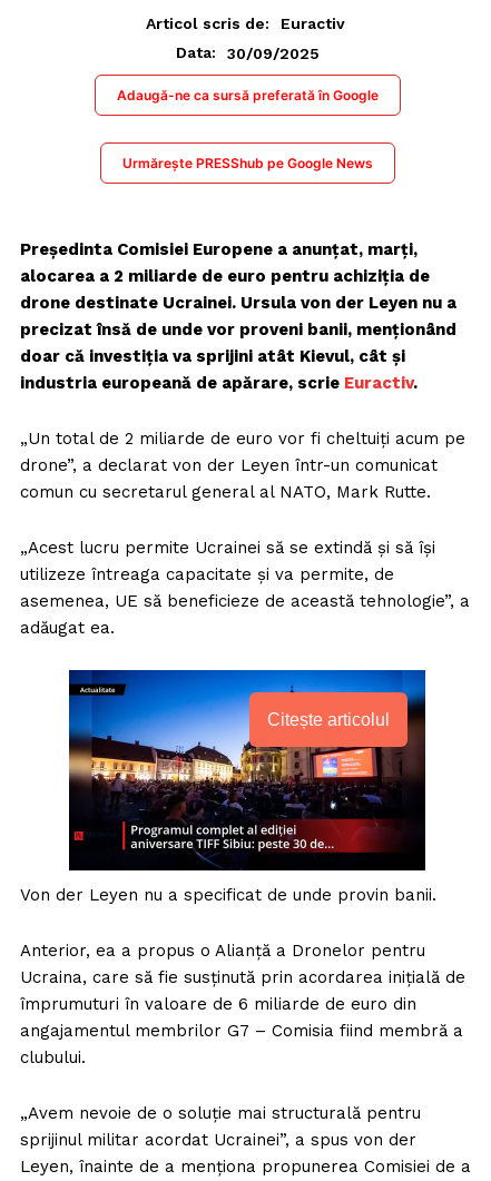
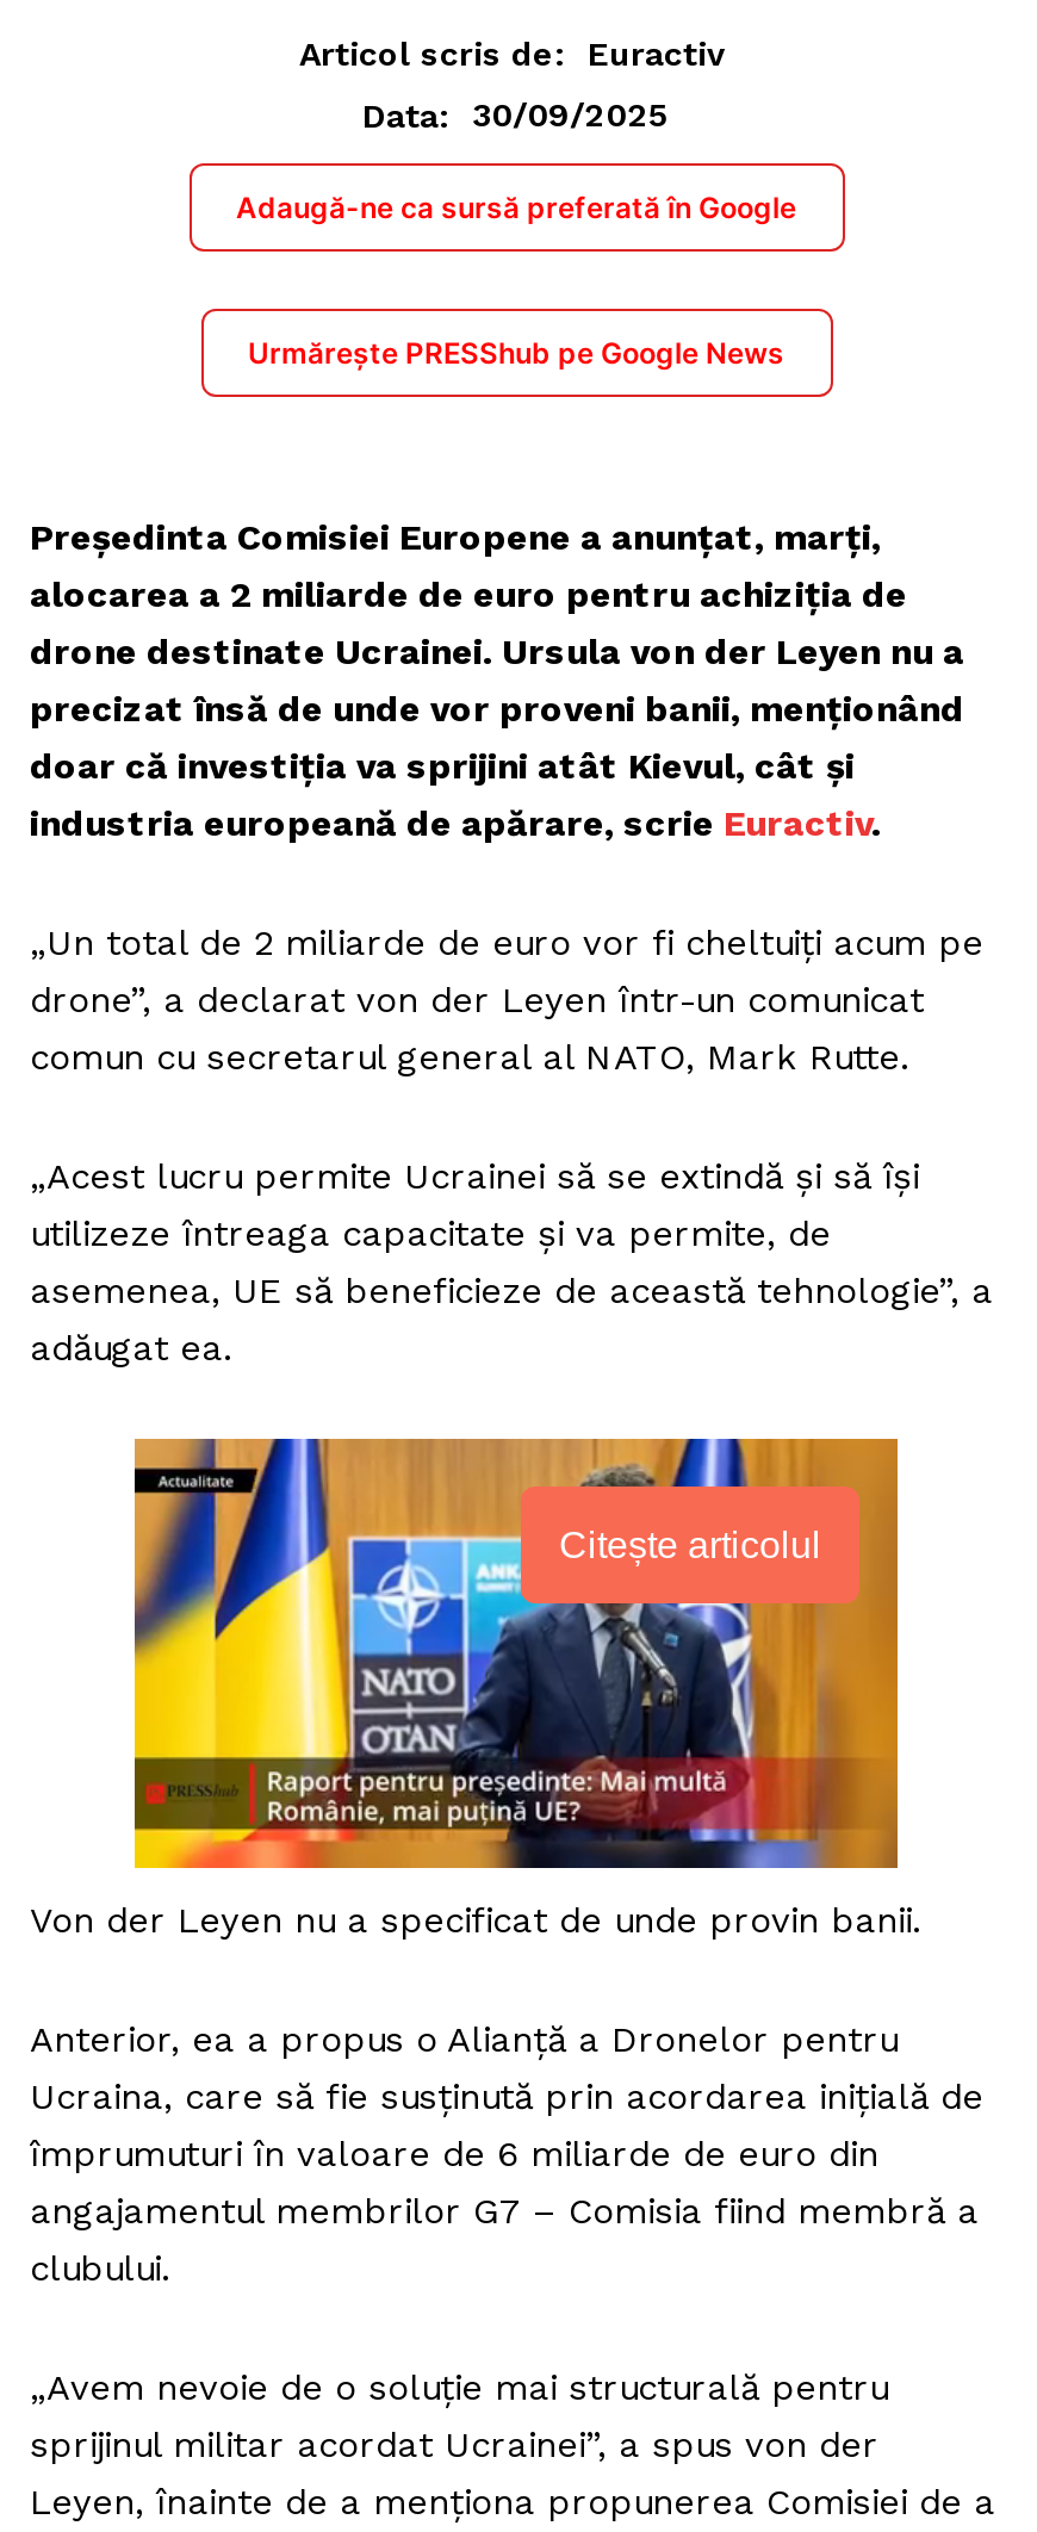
[68,669,426,872] [image] -> [132,1435,900,1872] [image]

